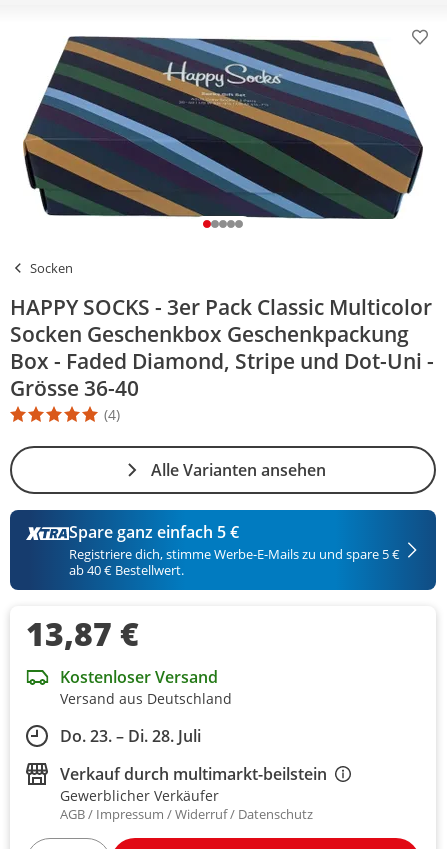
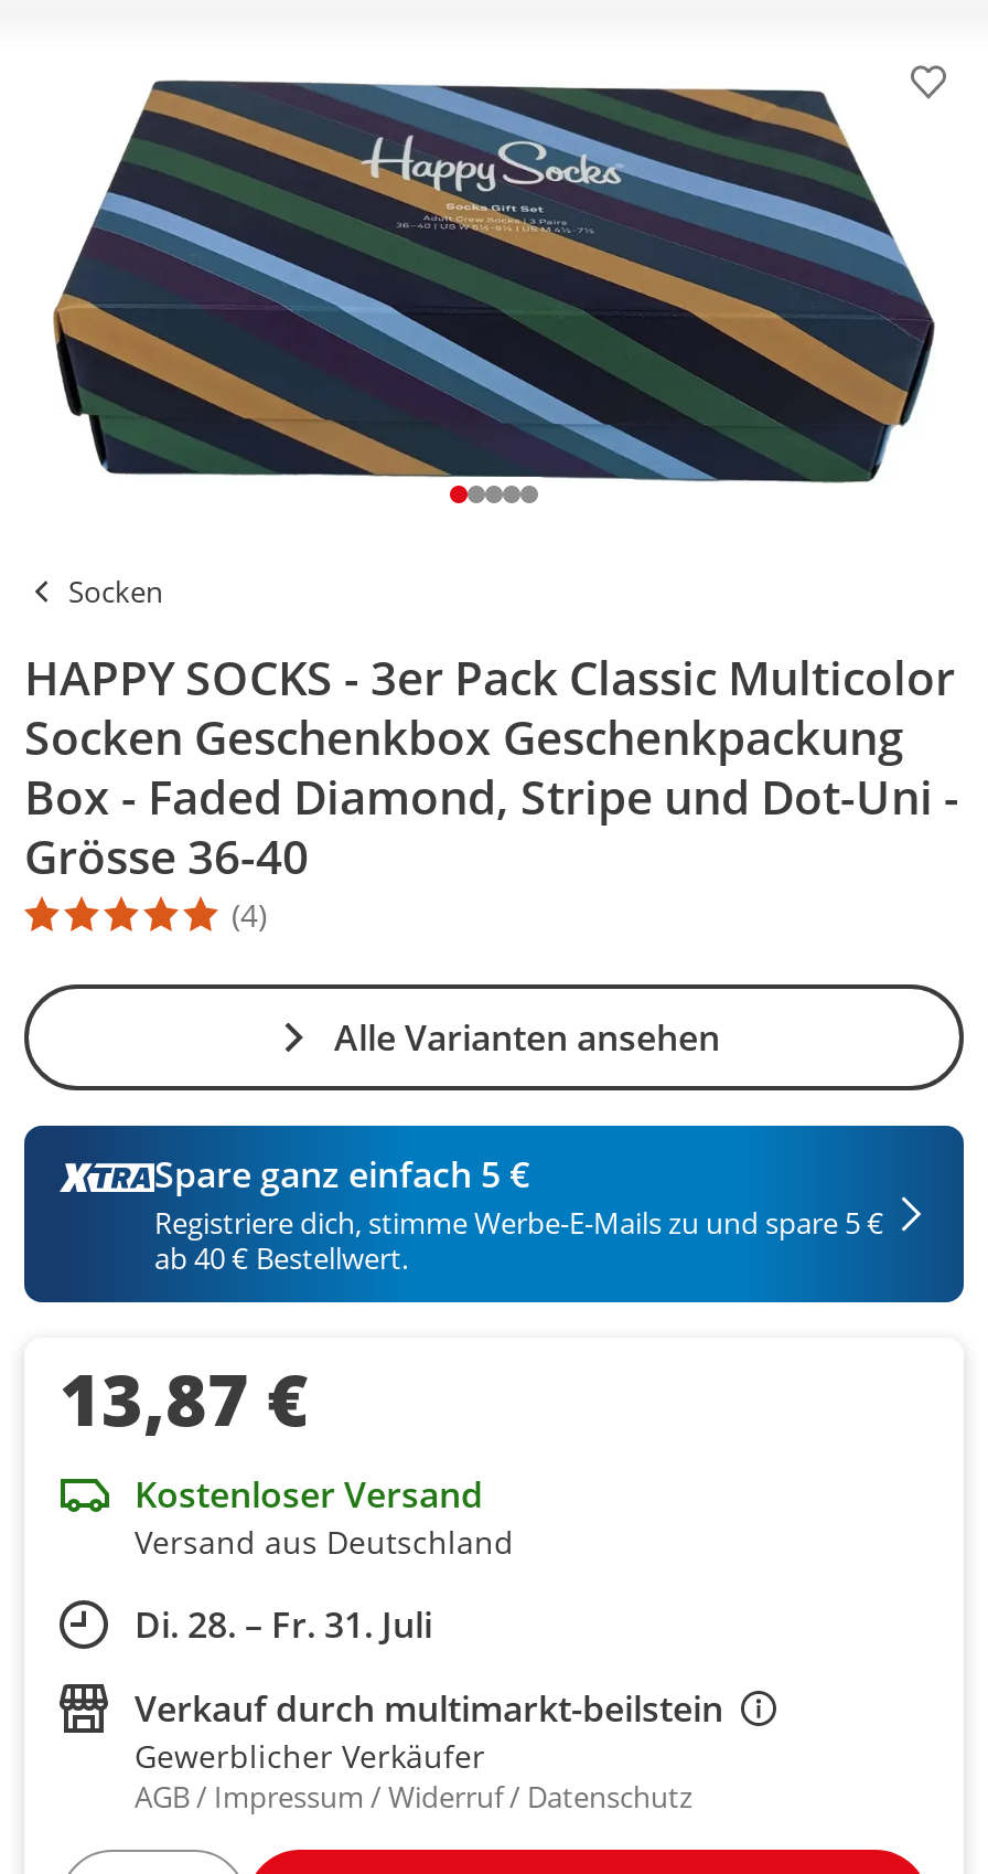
[60,725,201,747] Do. 23. – Di. 28. Juli -> [135,1601,432,1650] Di. 28. – Fr. 31. Juli

